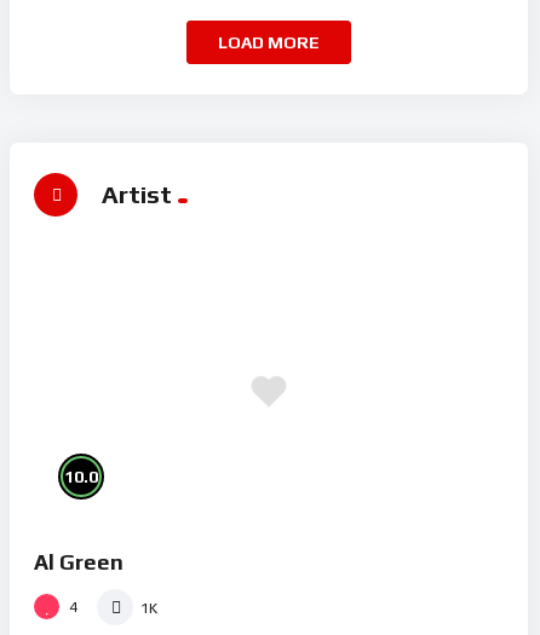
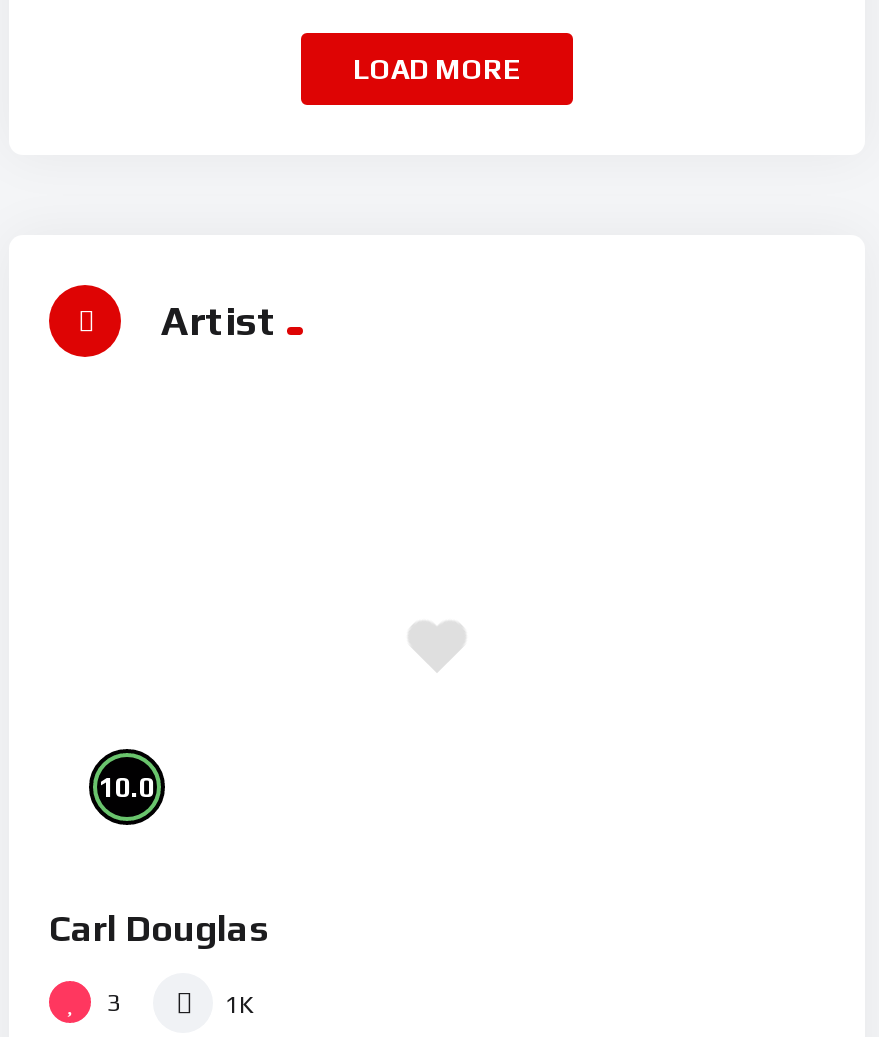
[34,549,123,574] Al Green -> [49,906,267,948] Carl Douglas
[69,599,77,616] 4 -> [107,990,121,1018] 3

